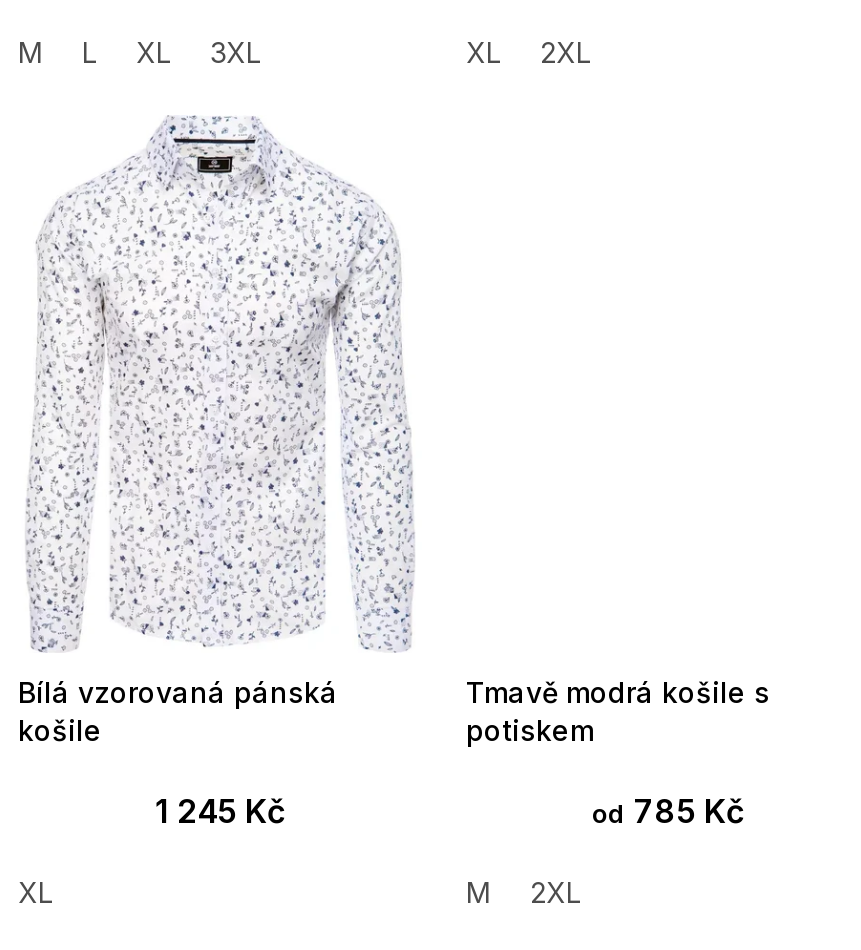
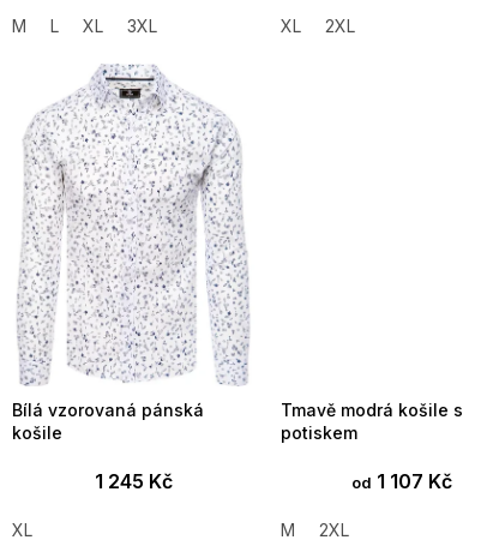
[592,791,744,831] od 785 Kč -> [351,469,452,493] od 1 107 Kč

